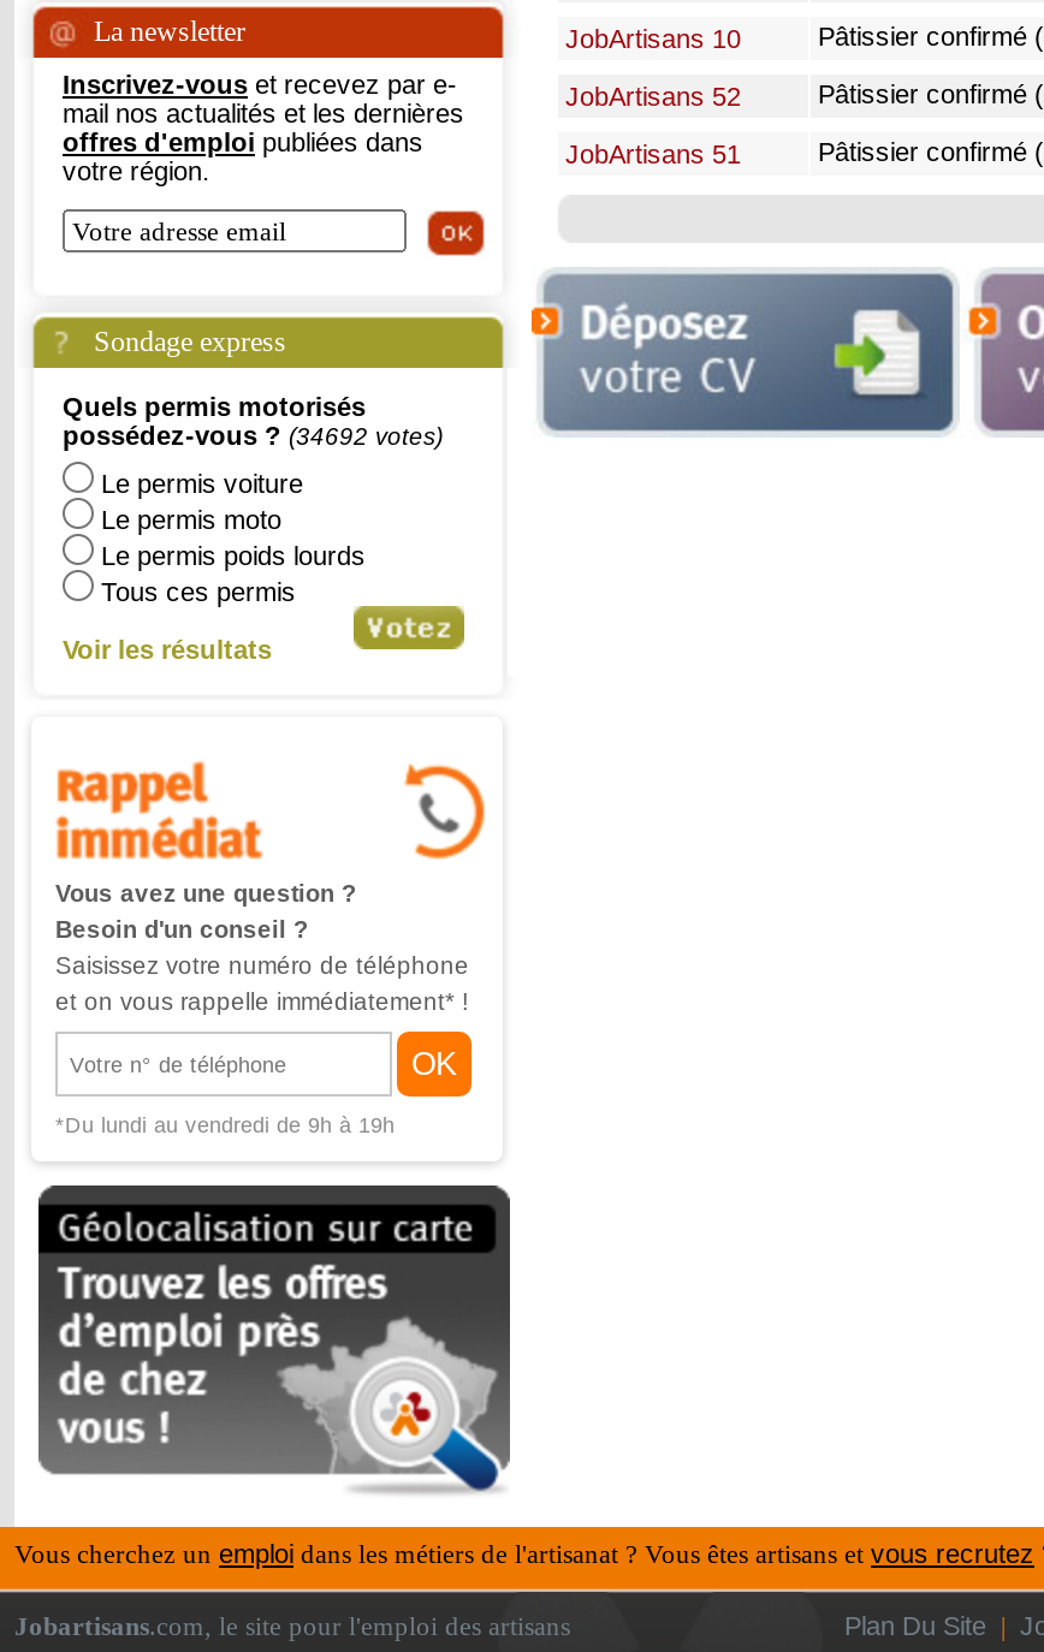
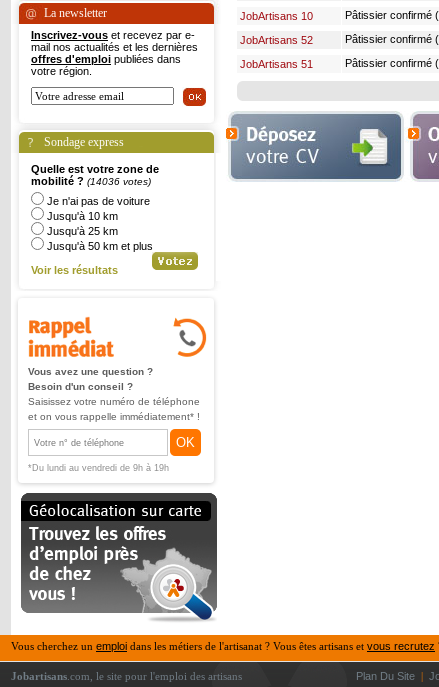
[63,392,443,450] Quels permis motorisés | possédez-vous ? (34692 votes) -> [31,163,159,187] Quelle est votre zone de | mobilité ? (14036 votes)
[101,469,366,606] Le permis voiture | Le permis moto | Le permis poids lourds | Tous ces permis -> [47,195,153,252] Je n'ai pas de voiture | Jusqu'à 10 km | Jusqu'à 25 km | Jusqu'à 50 km et plus

